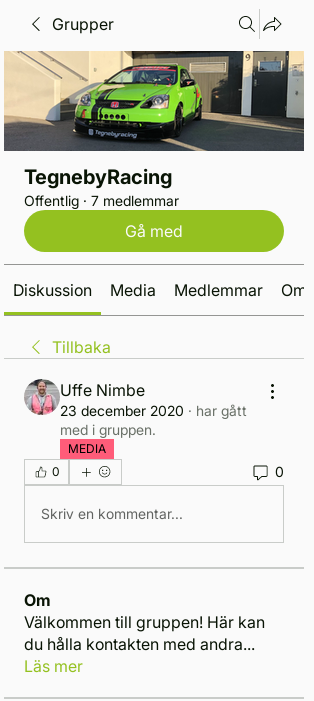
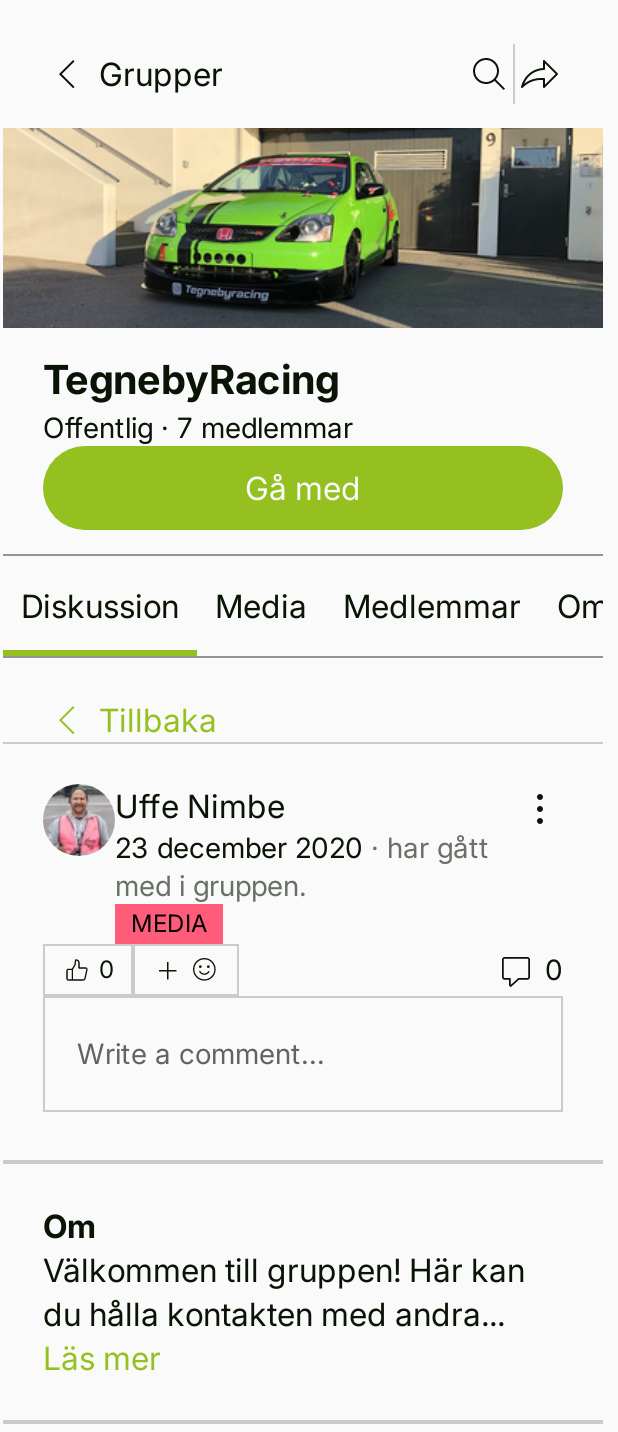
[41,505,183,522] Skriv en kommentar... -> [77,1037,325,1071] Write a comment...

